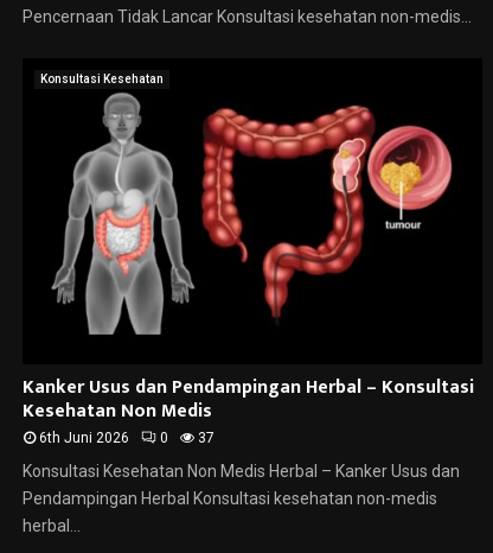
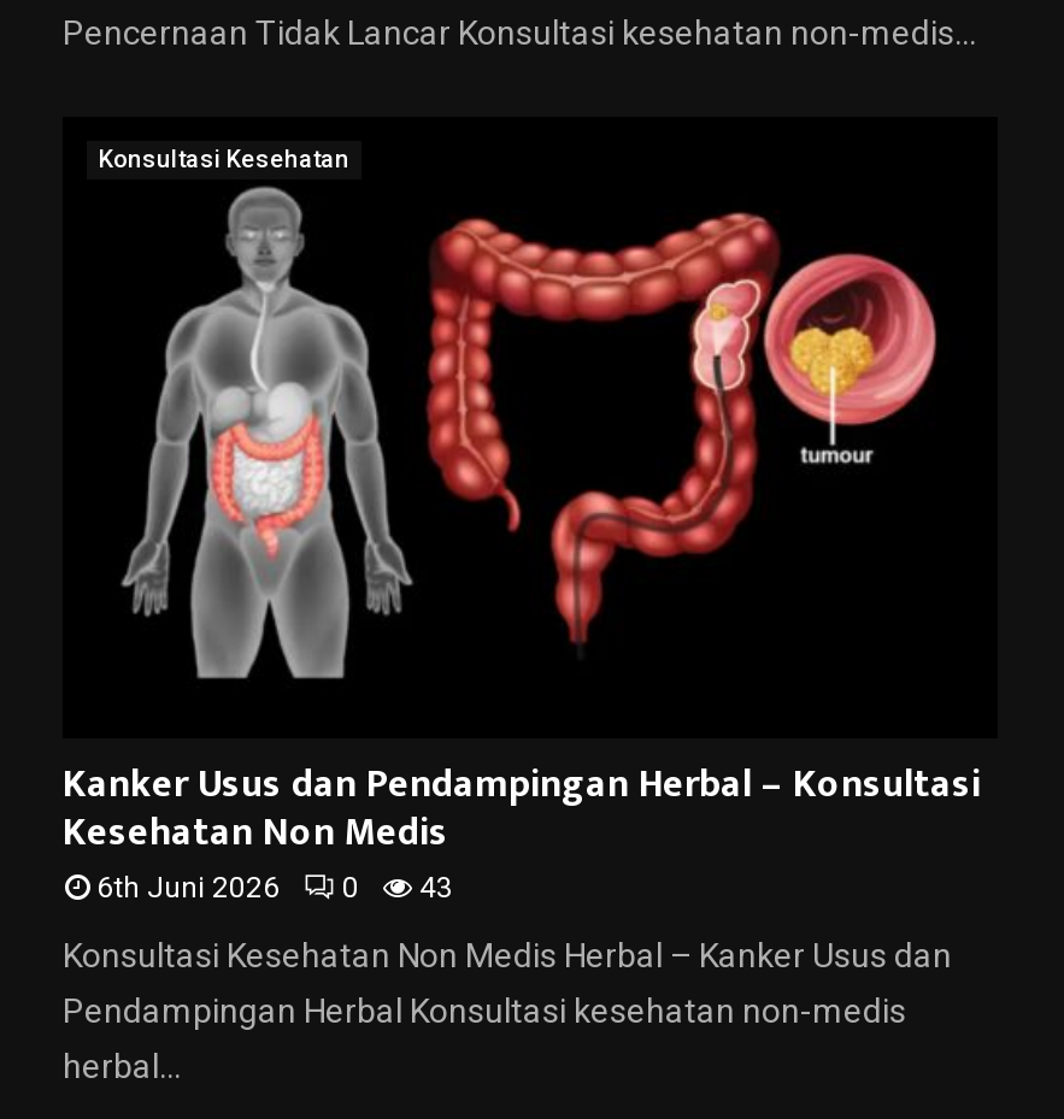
[39,430,215,446] 6th Juni 2026 0 37 -> [96,871,453,905] 6th Juni 2026 0 43

